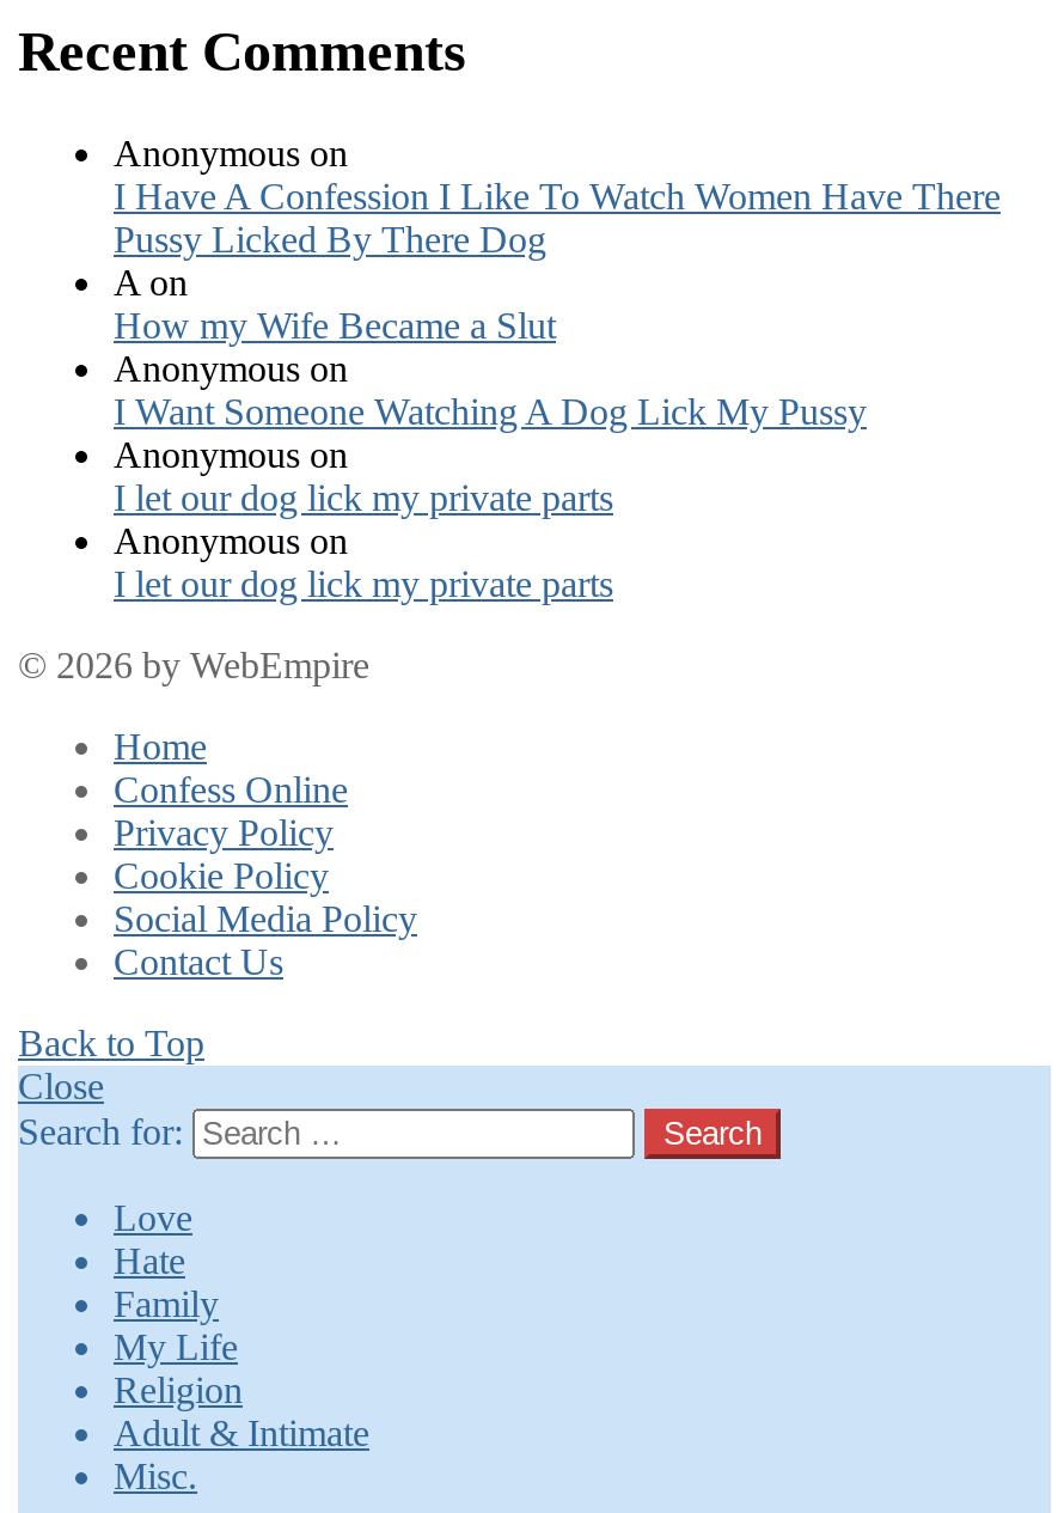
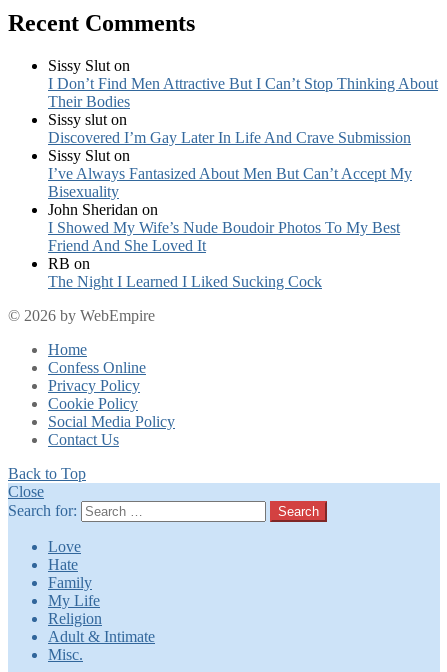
[114,133,1001,604] Anonymous on | I Have A Confession I Like To Watch Women Have There | Pussy Licked By There Dog | A on | How my Wife Became a Slut | Anonymous on | I Want Someone Watching A Dog Lick My Pussy | Anonymous on | I let our dog lick my private parts | Anonymous on | I let our dog lick my private parts -> [48,57,438,290] Sissy Slut on | I Don’t Find Men Attractive But I Can’t Stop Thinking About | Their Bodies | Sissy slut on | Discovered I’m Gay Later In Life And Crave Submission | Sissy Slut on | I’ve Always Fantasized About Men But Can’t Accept My | Bisexuality | John Sheridan on | I Showed My Wife’s Nude Boudoir Photos To My Best | Friend And She Loved It | RB on | The Night I Learned I Liked Sucking Cock

